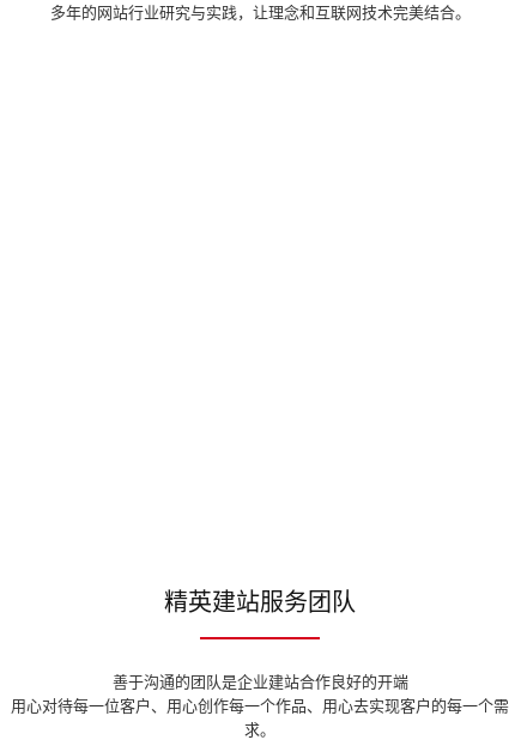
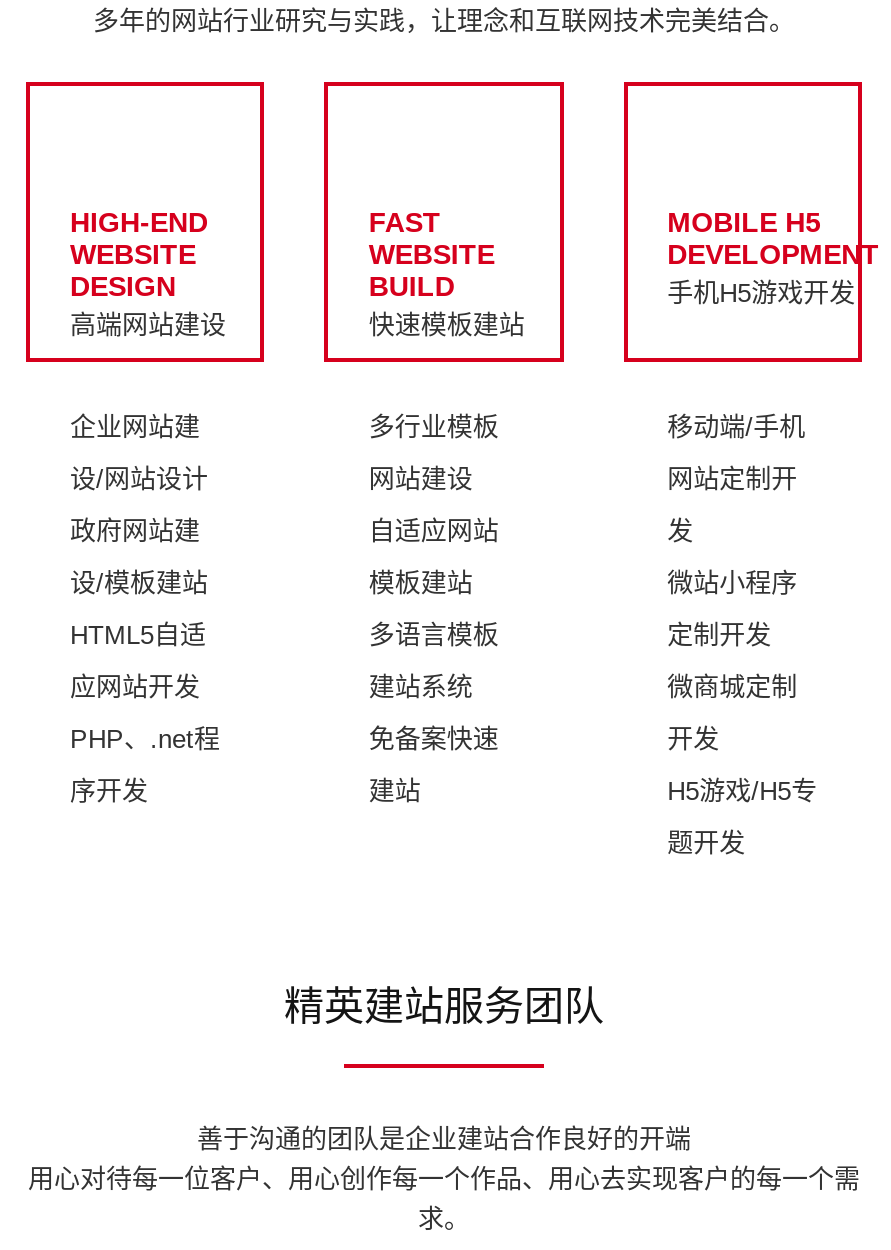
none -> [24,80,266,806] [image] | HIGH-END | WEBSITE | DESIGN | 高端网站建设 | 企业网站建 | 设/网站设计 | 政府网站建 | 设/模板建站 | HTML5自适 | 应网站开发 | PHP、.net程 | 序开发
none -> [322,80,566,806] [image] | FAST | WEBSITE | BUILD | 快速模板建站 | 多行业模板 | 网站建设 | 自适应网站 | 模板建站 | 多语言模板 | 建站系统 | 免备案快速 | 建站
none -> [622,80,879,364] [image] | MOBILE H5 | DEVELOPMENT | 手机H5游戏开发
none -> [667,412,817,858] 移动端/手机 | 网站定制开 | 发 | 微站小程序 | 定制开发 | 微商城定制 | 开发 | H5游戏/H5专 | 题开发

